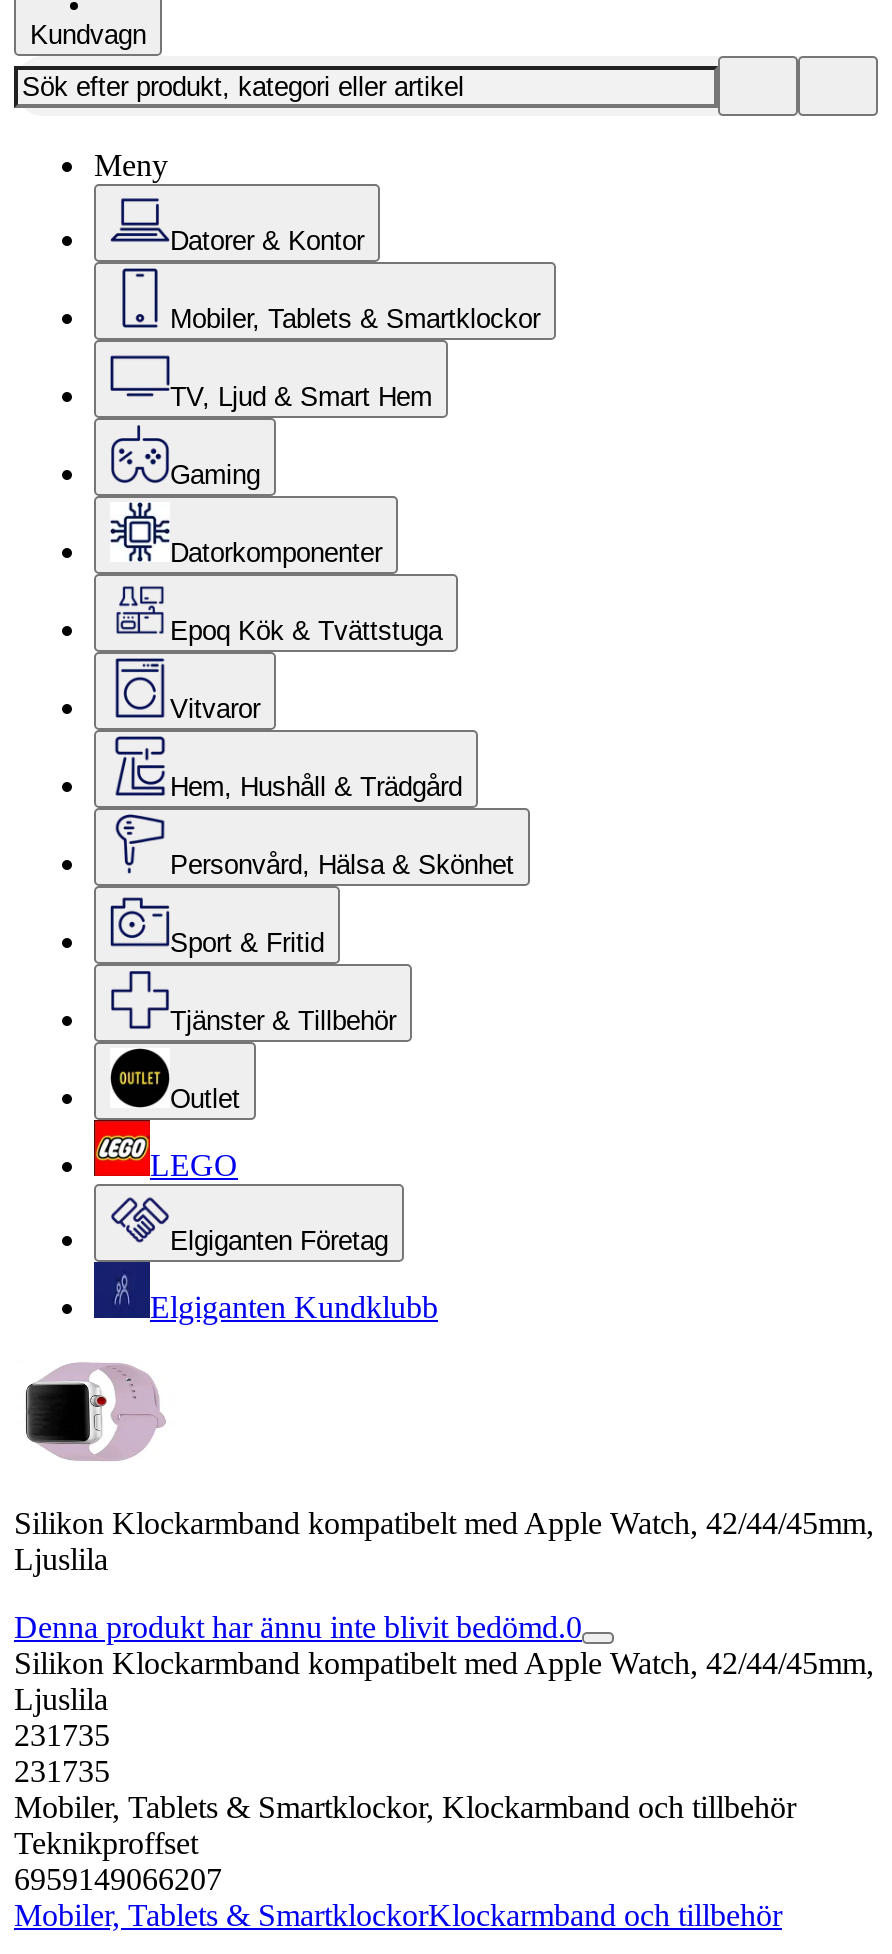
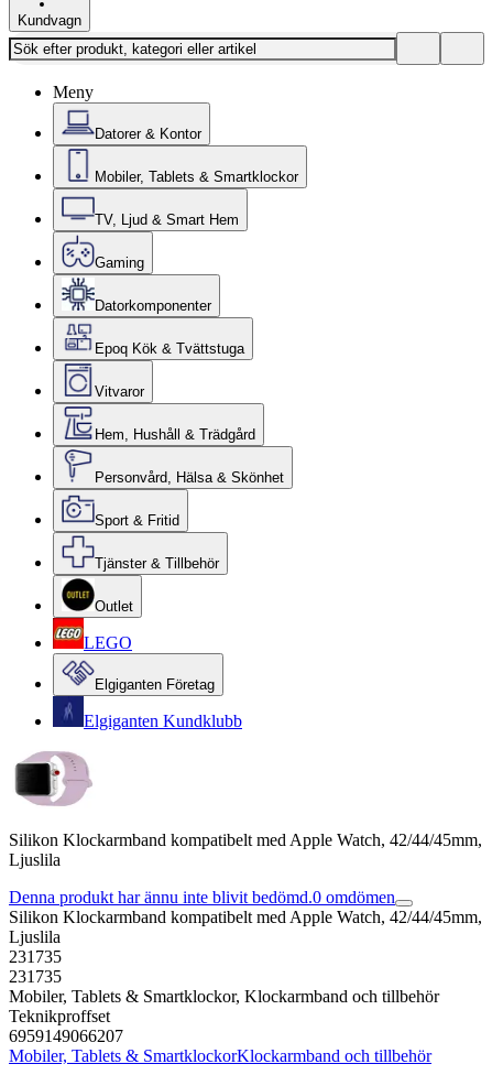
[14,1610,582,1644] Denna produkt har ännu inte blivit bedömd.0 -> [9,888,395,906] Denna produkt har ännu inte blivit bedömd.0 omdömen

